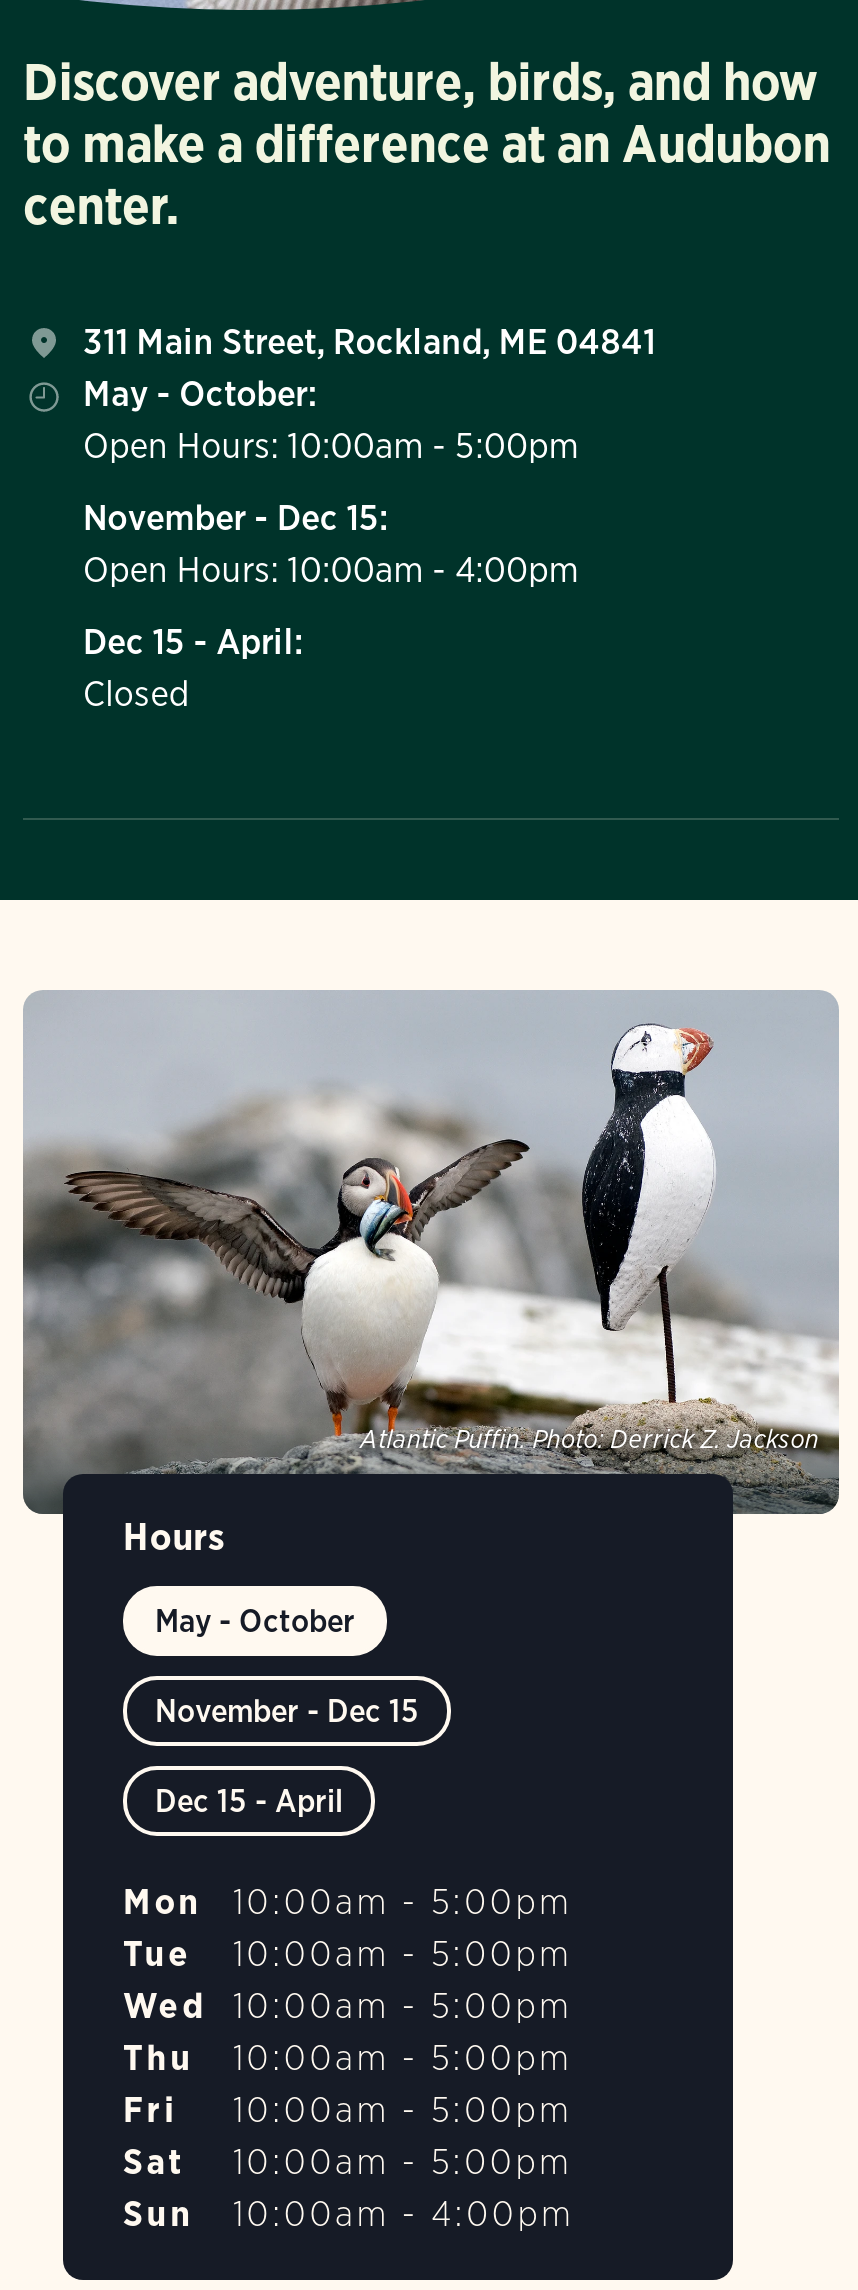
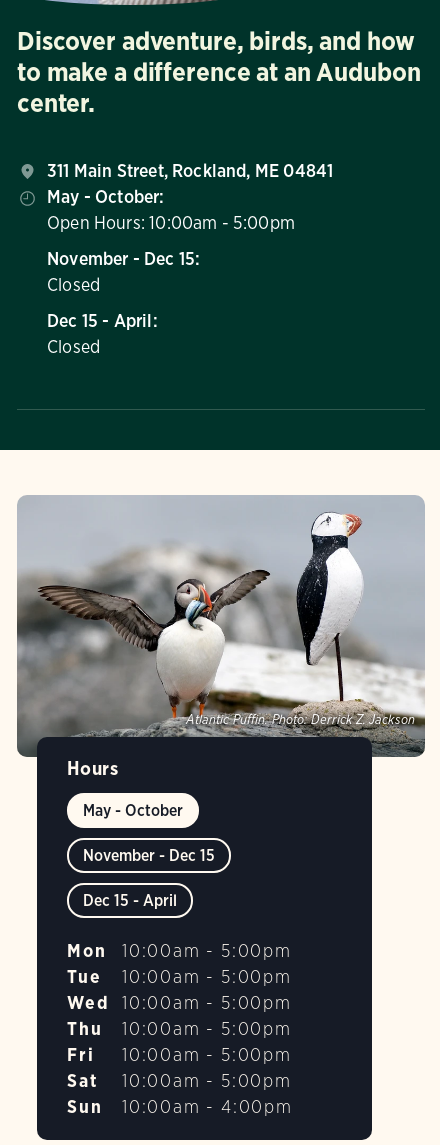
[83,548,579,590] Open Hours: 10:00am - 4:00pm -> [47,274,100,295] Closed

